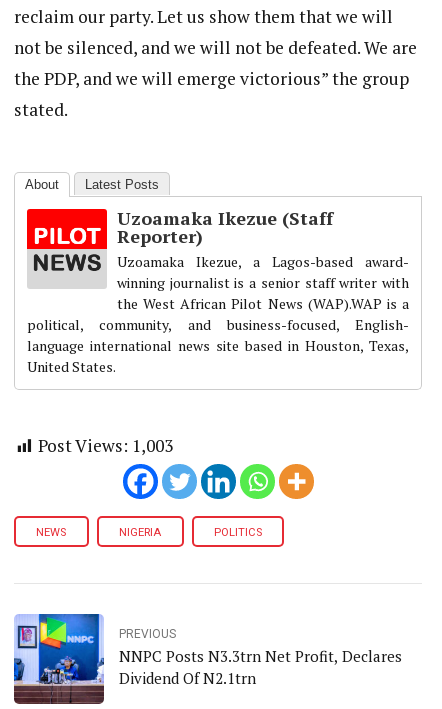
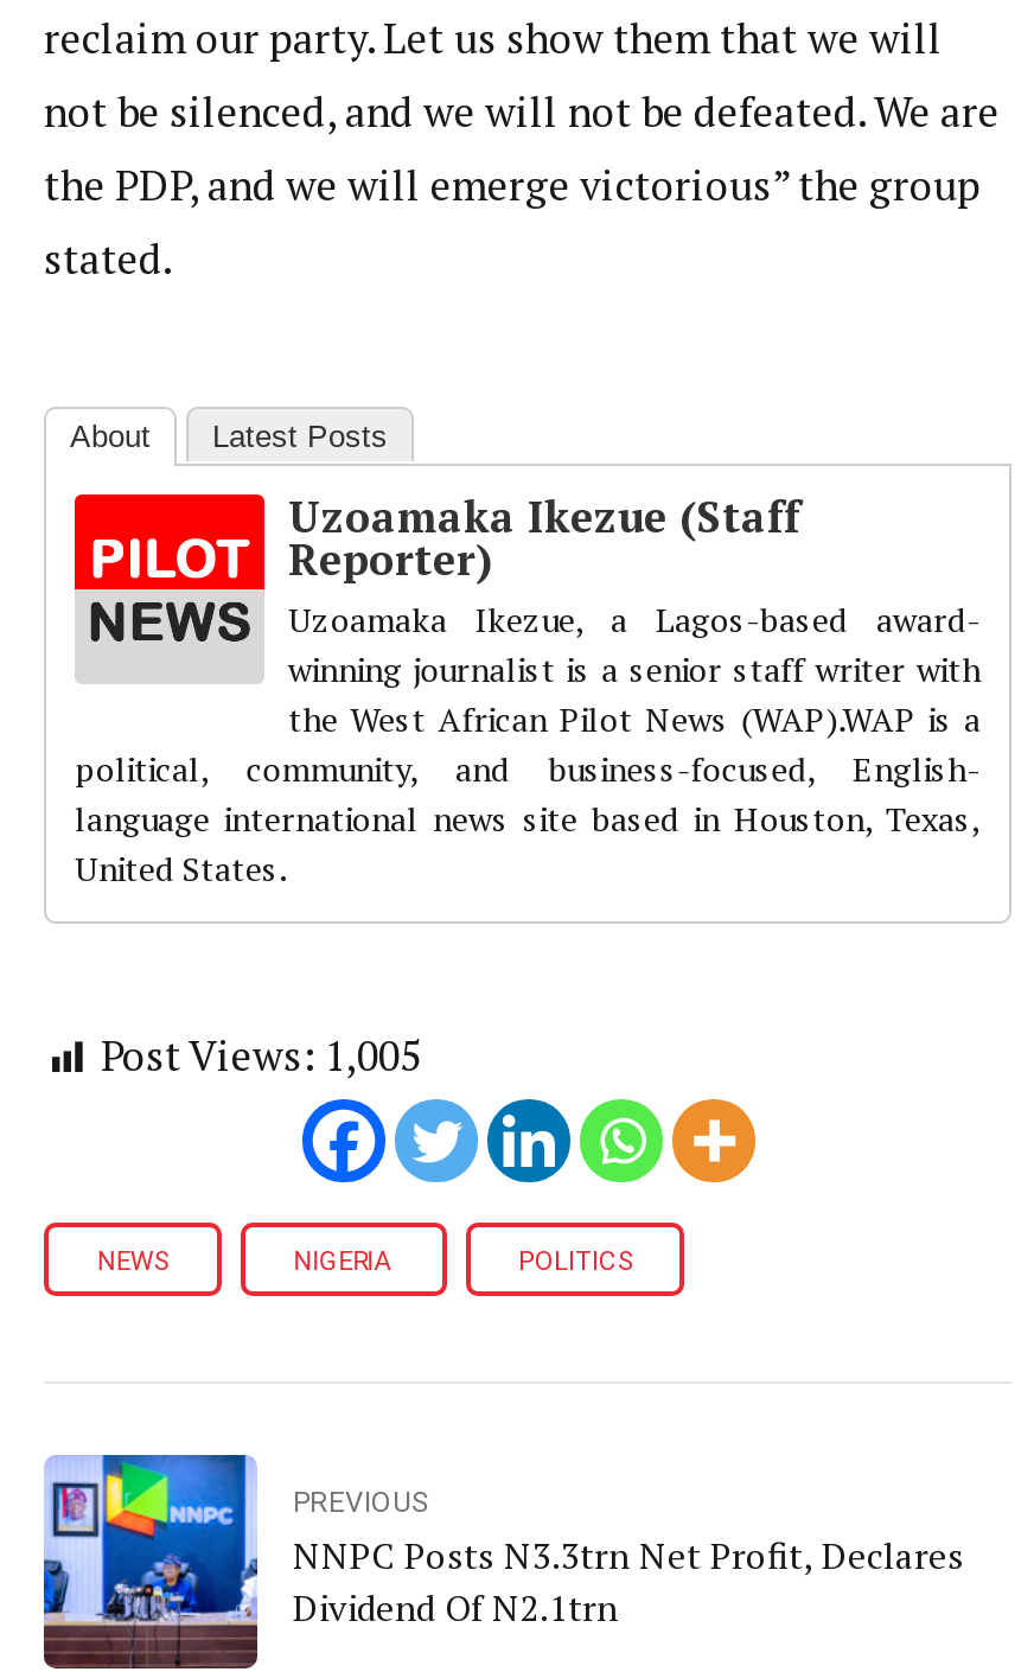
[38,434,173,457] Post Views: 1,003 -> [101,1028,421,1082] Post Views: 1,005

